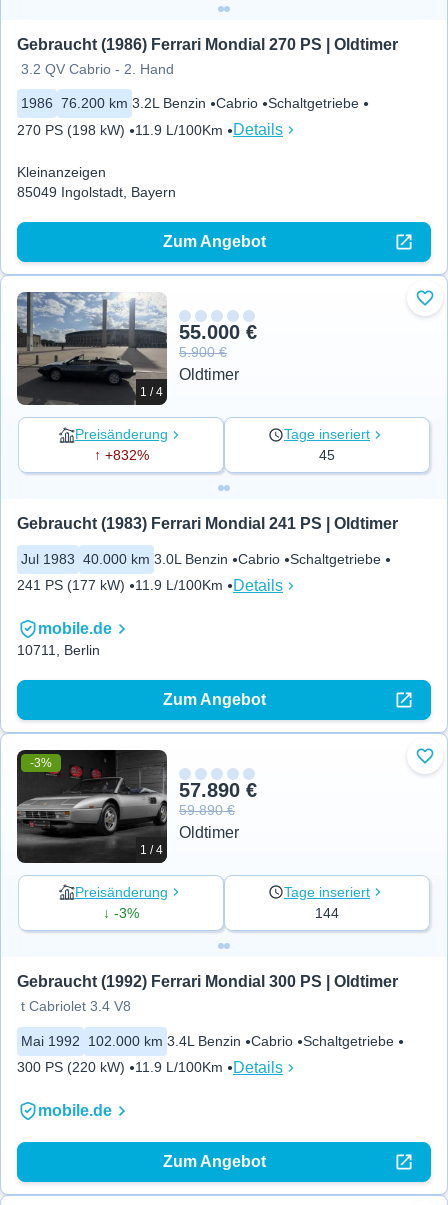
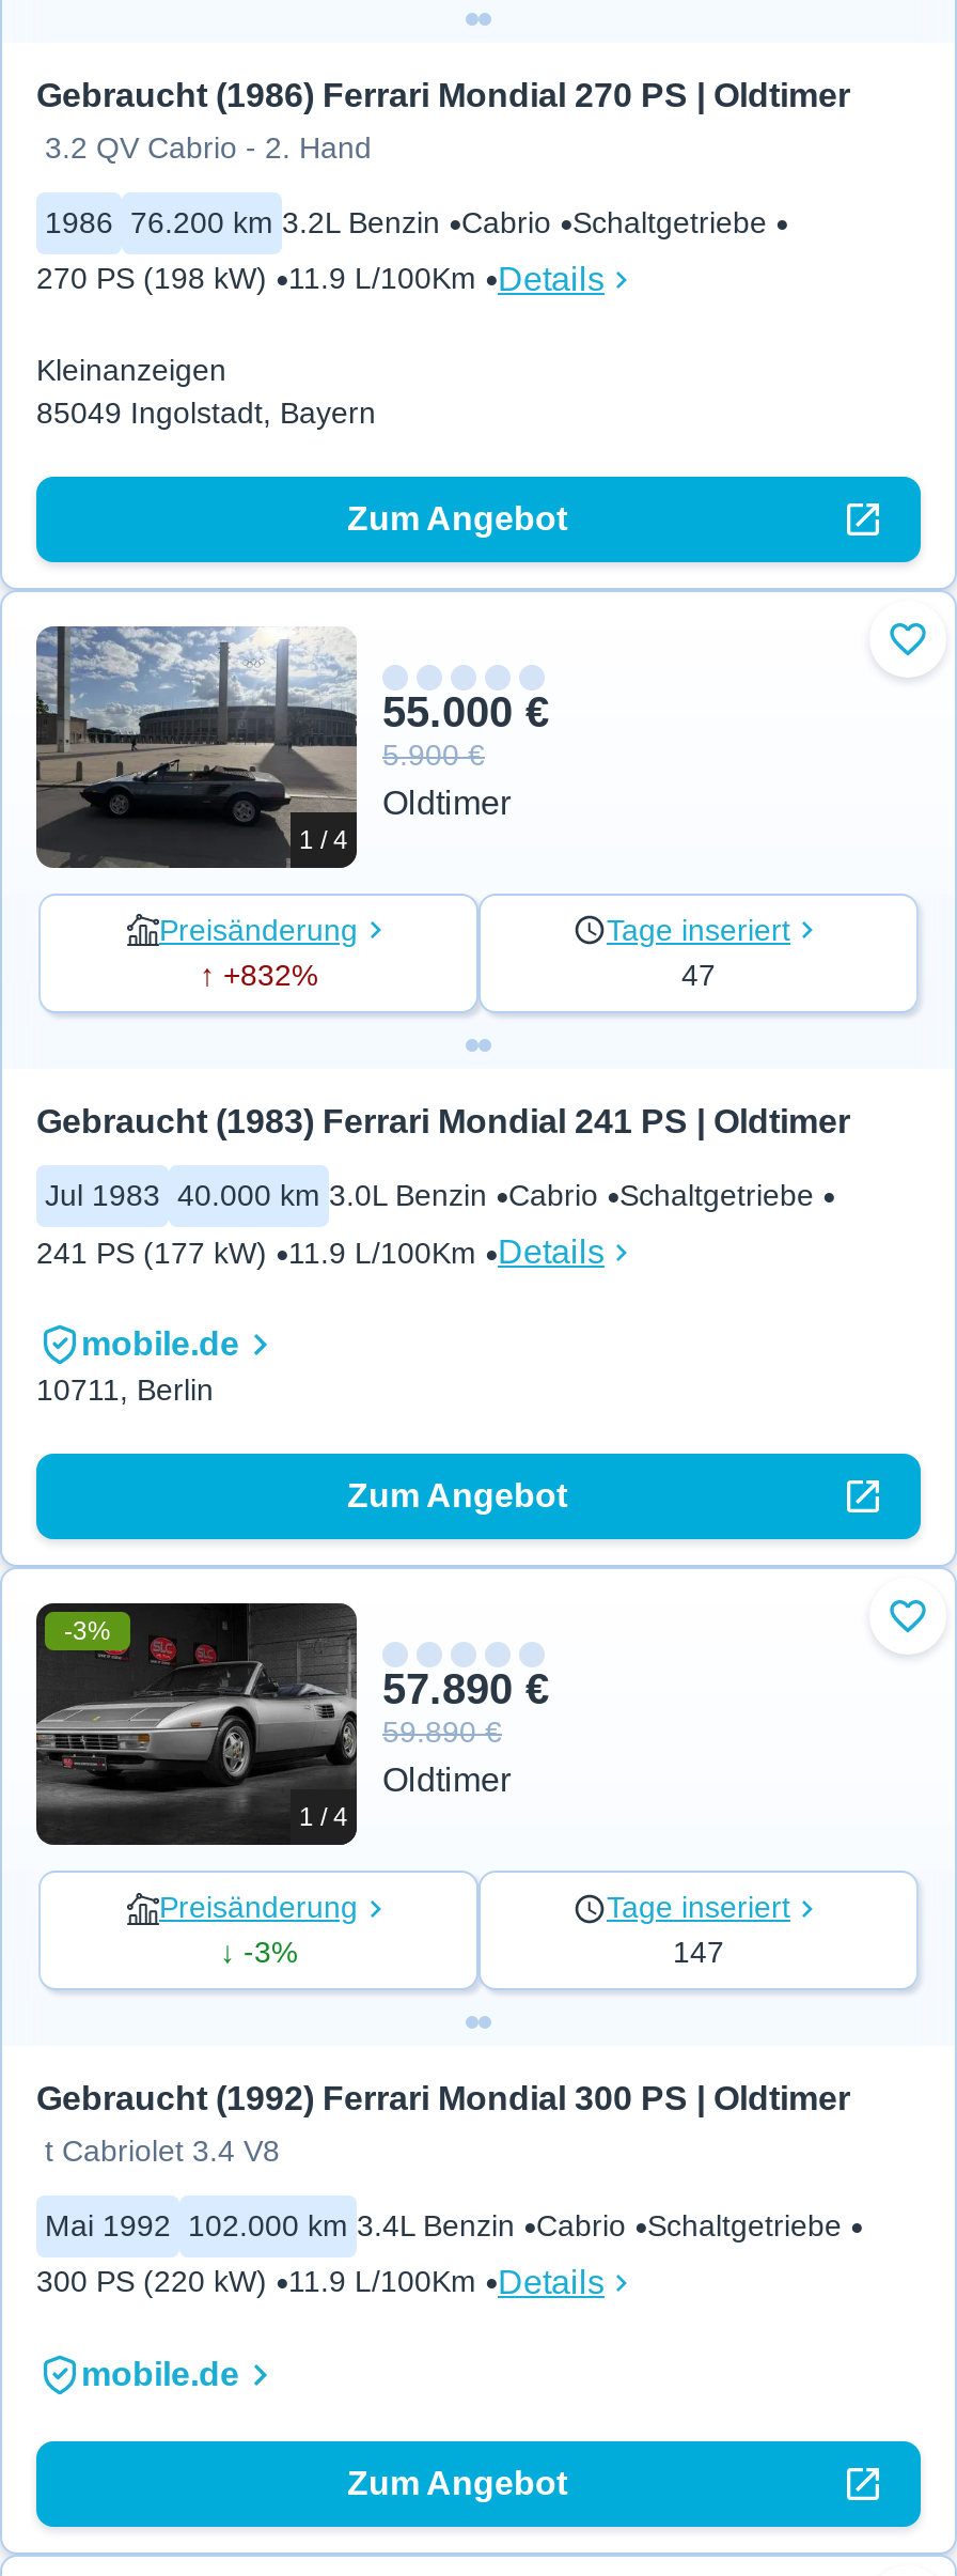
[319,447,335,463] 45 -> [681,956,716,990] 47
[315,905,339,921] 144 -> [673,1934,724,1969] 147

